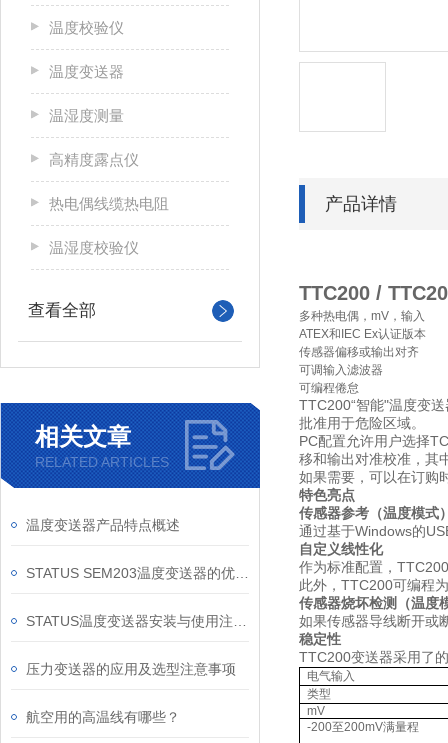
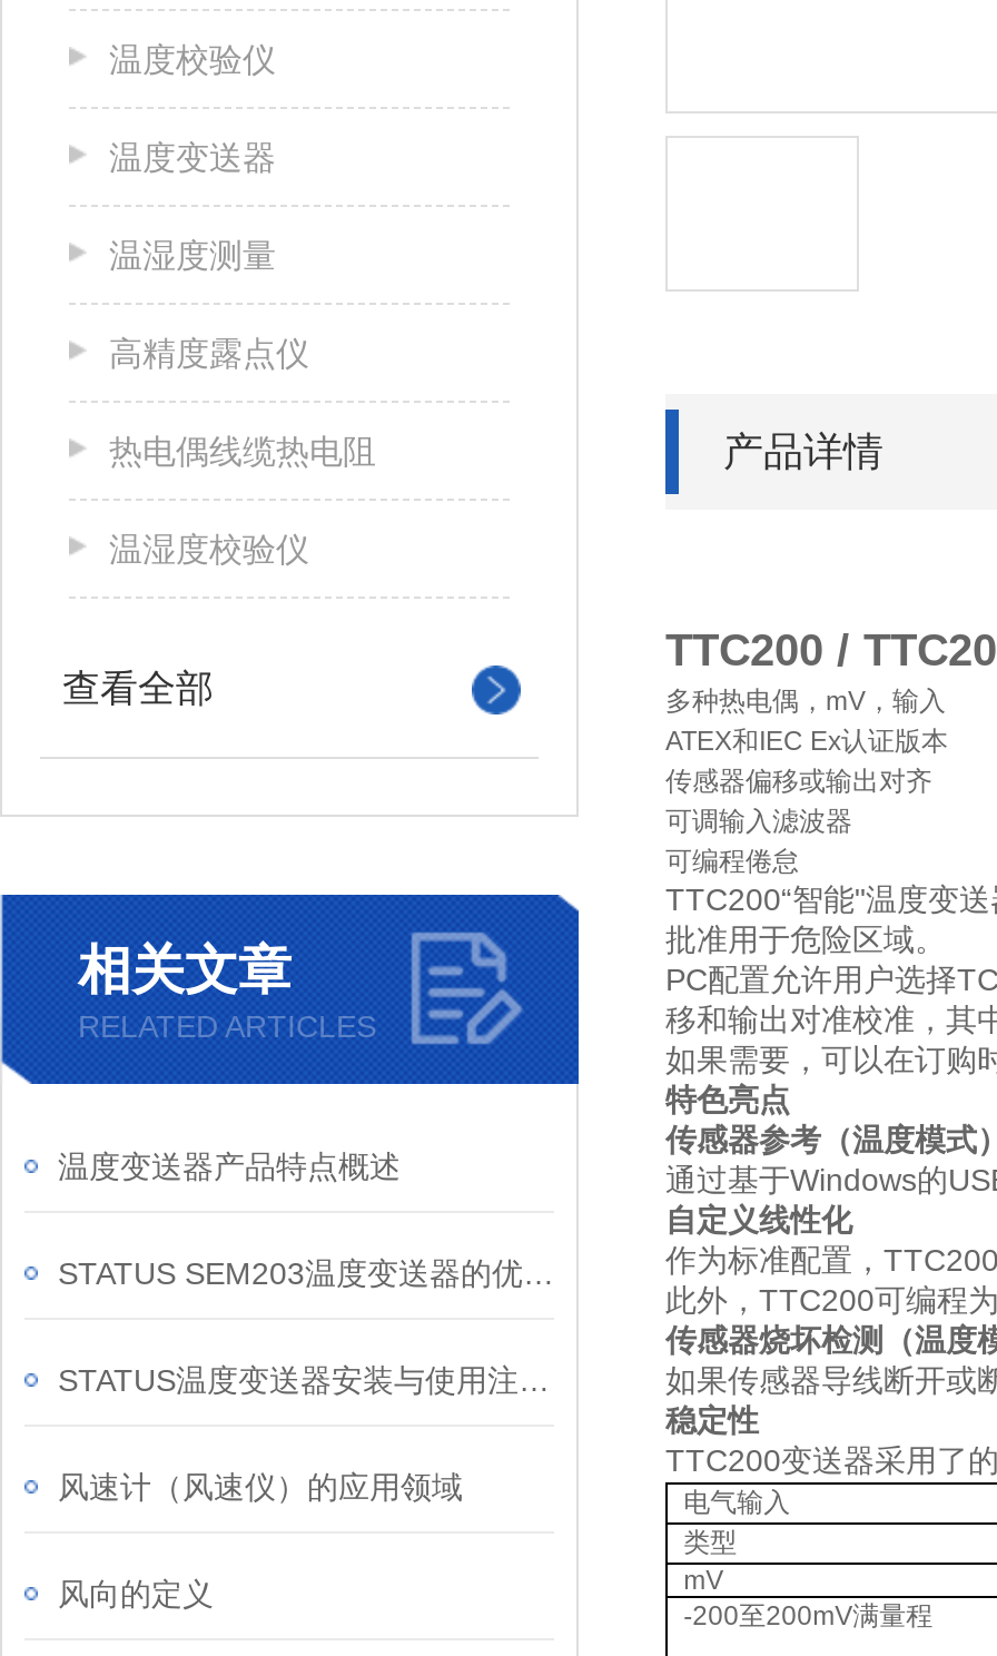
[26,661,236,677] 压力变送器的应用及选型注意事项 -> [58,1469,463,1505] 风速计（风速仪）的应用领域
[26,709,180,725] 航空用的高温线有哪些？ -> [58,1576,214,1611] 风向的定义

